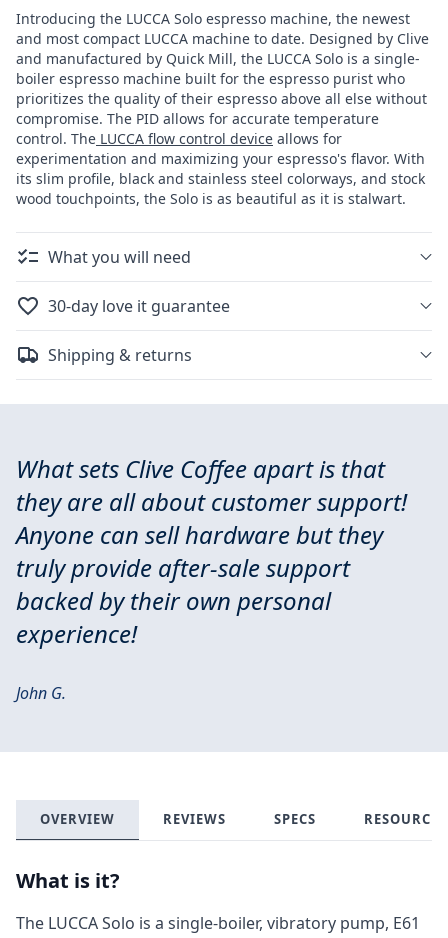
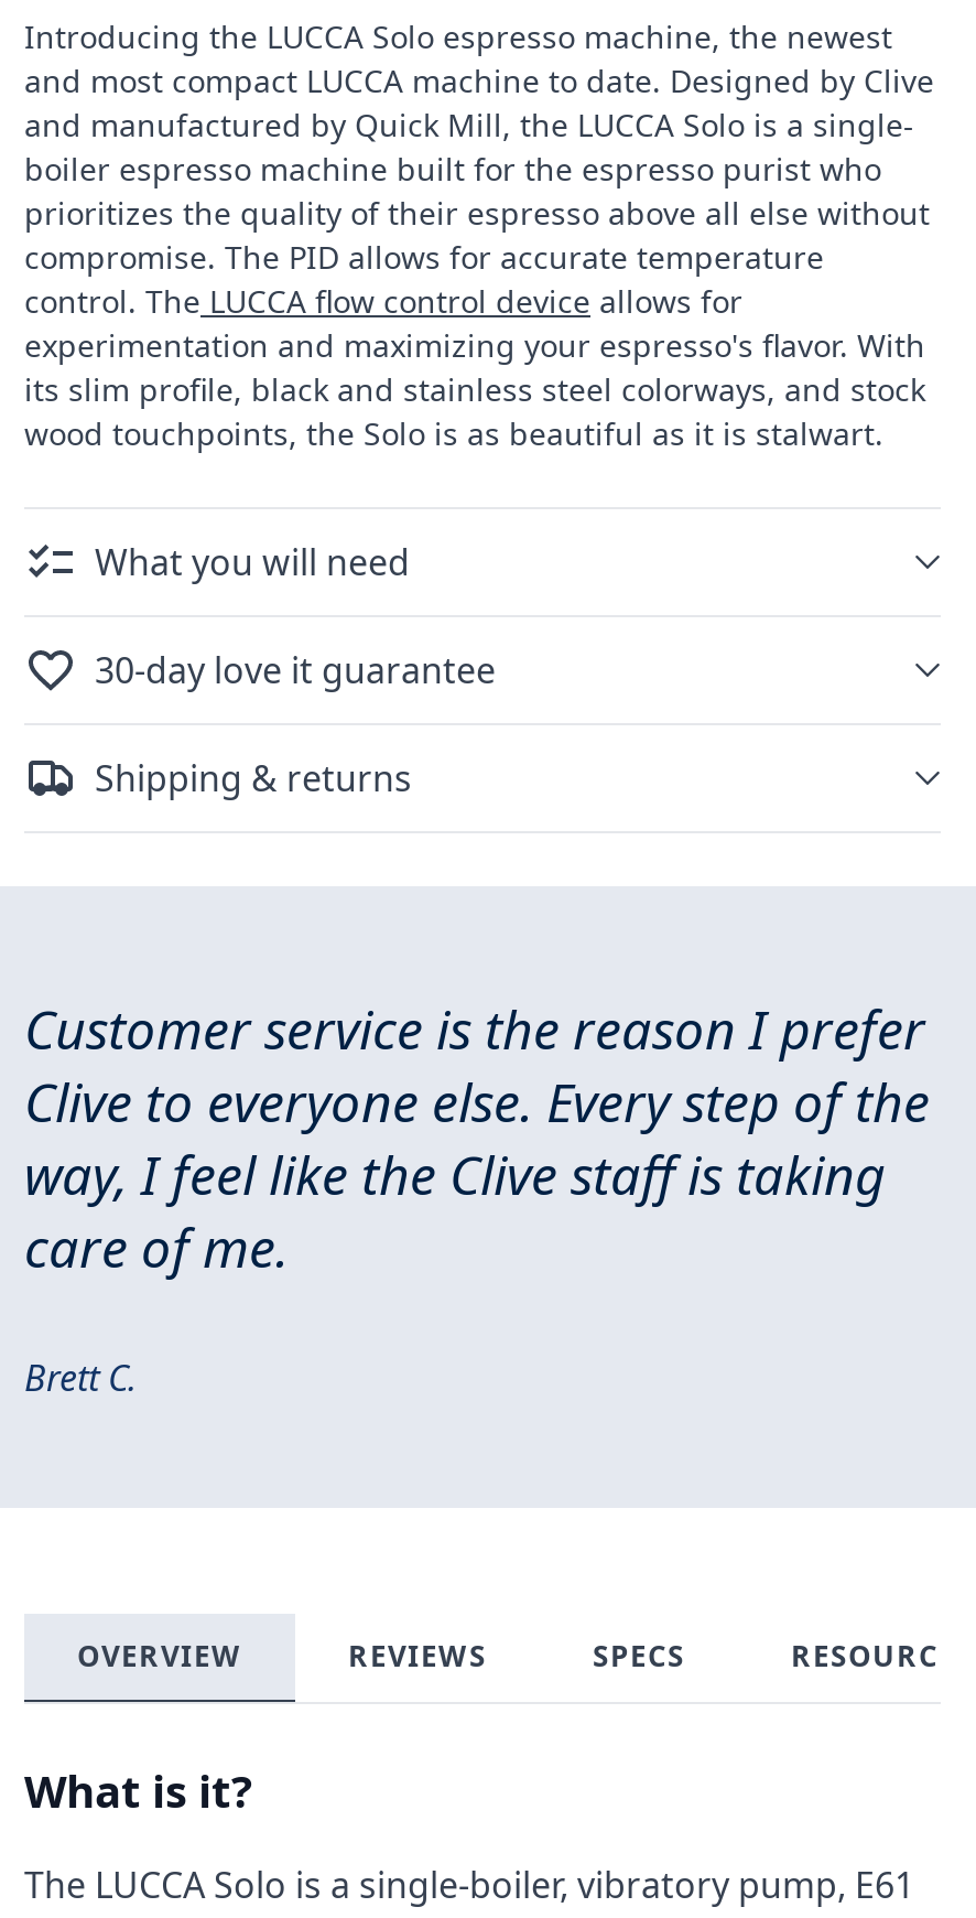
[16,452,407,650] What sets Clive Coffee apart is that | they are all about customer support! | Anyone can sell hardware but they | truly provide after-sale support | backed by their own personal | experience! -> [24,993,930,1284] Customer service is the reason I prefer | Clive to everyone else. Every step of the | way, I feel like the Clive staff is taking | care of me.
[16,682,66,704] John G. -> [24,1354,137,1403] Brett C.

